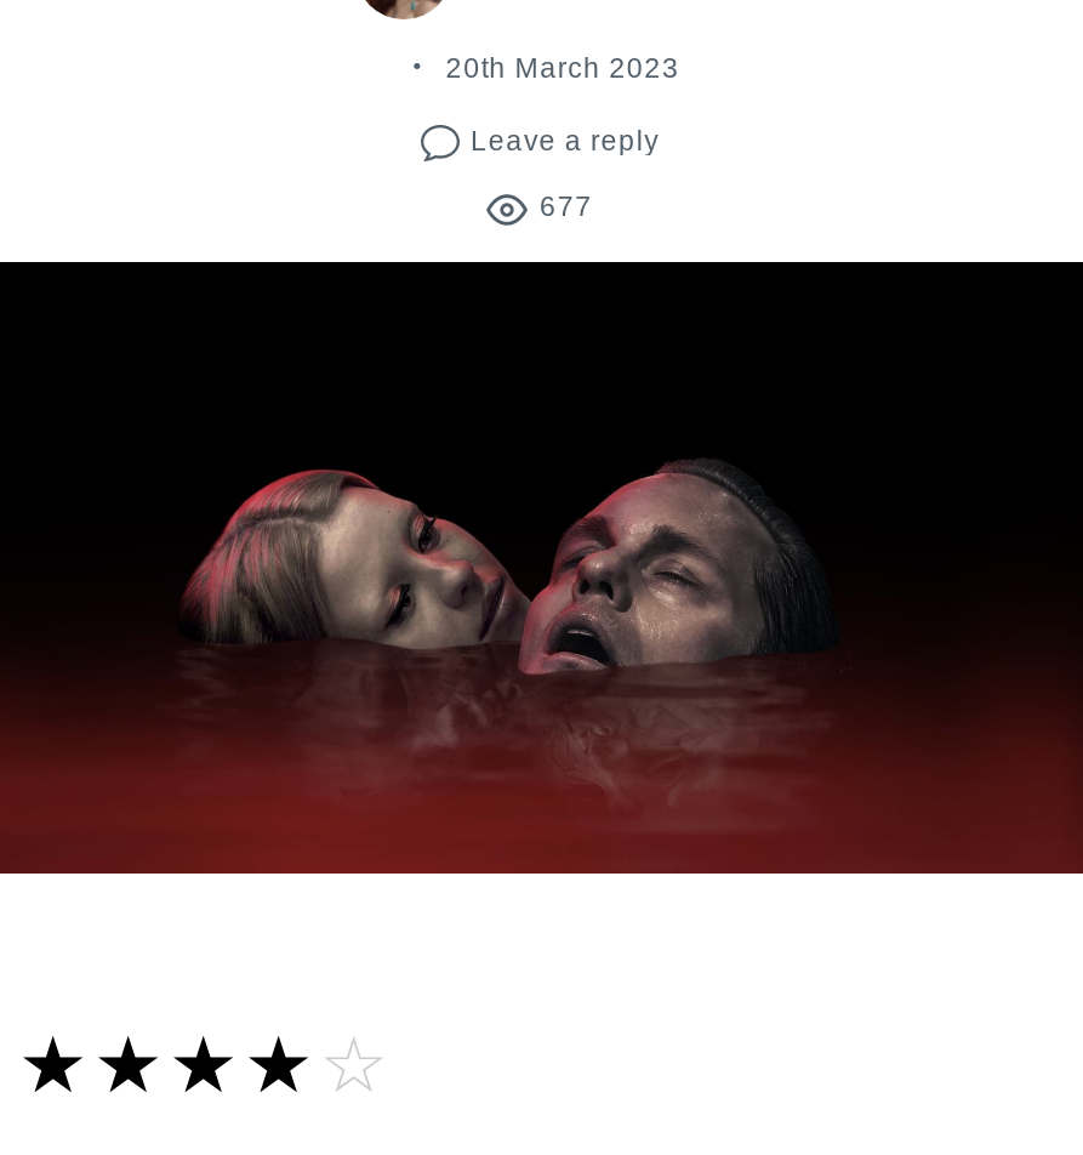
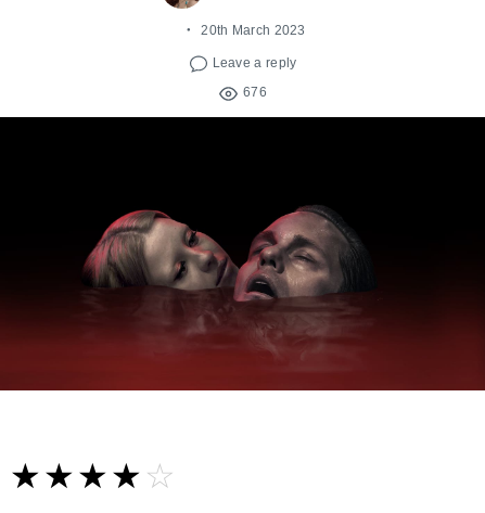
[540,190,593,222] 677 -> [243,85,267,99] 676

